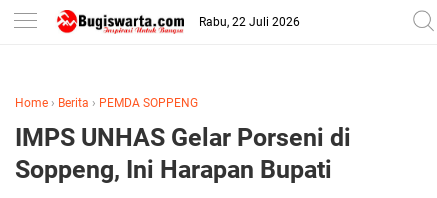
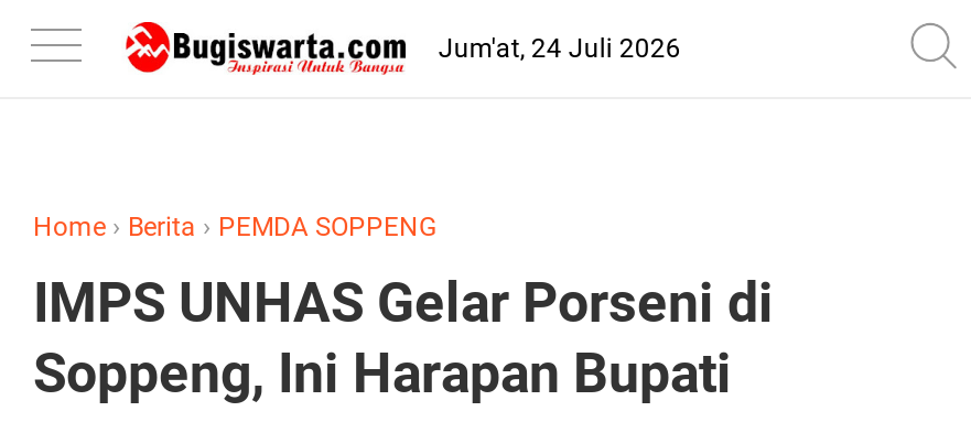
[199,15,300,29] Rabu, 22 Juli 2026 -> [438,33,681,64] Jum'at, 24 Juli 2026

